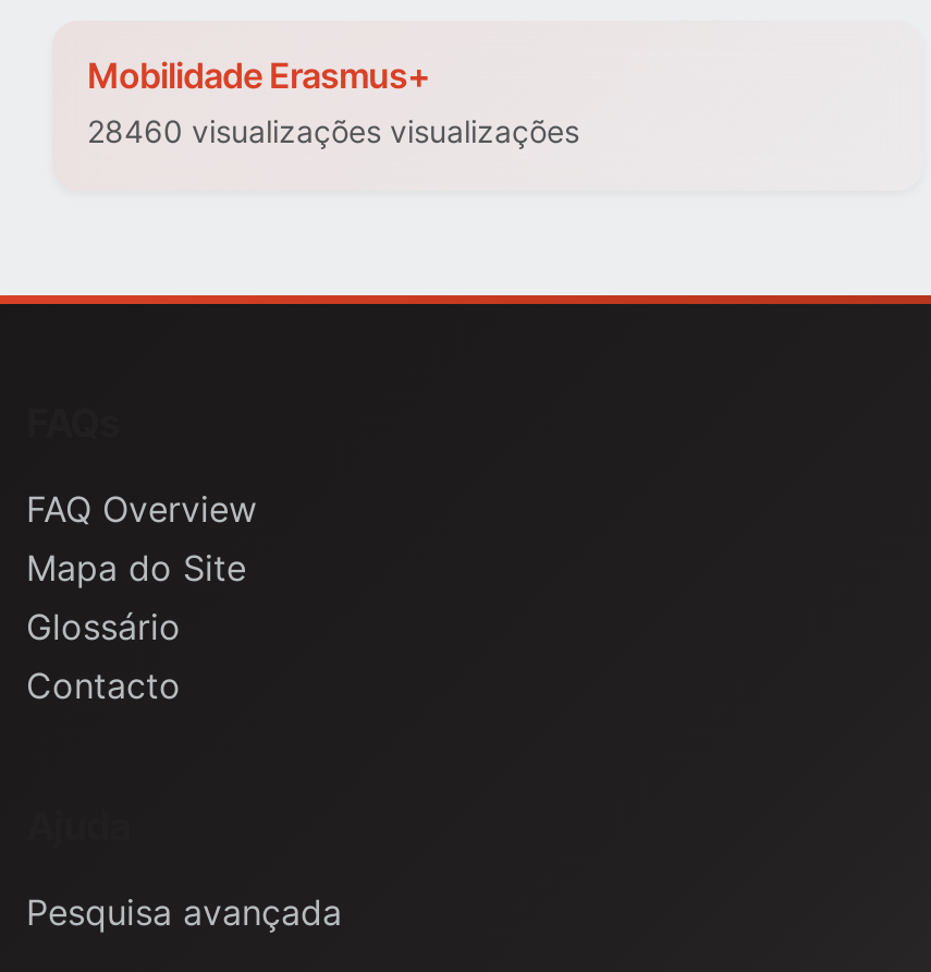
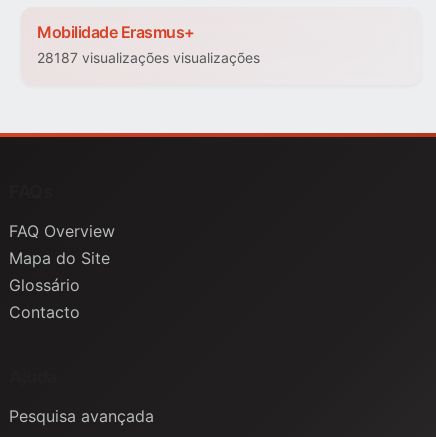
[87,113,579,150] 28460 visualizações visualizações -> [37,49,260,66] 28187 visualizações visualizações

